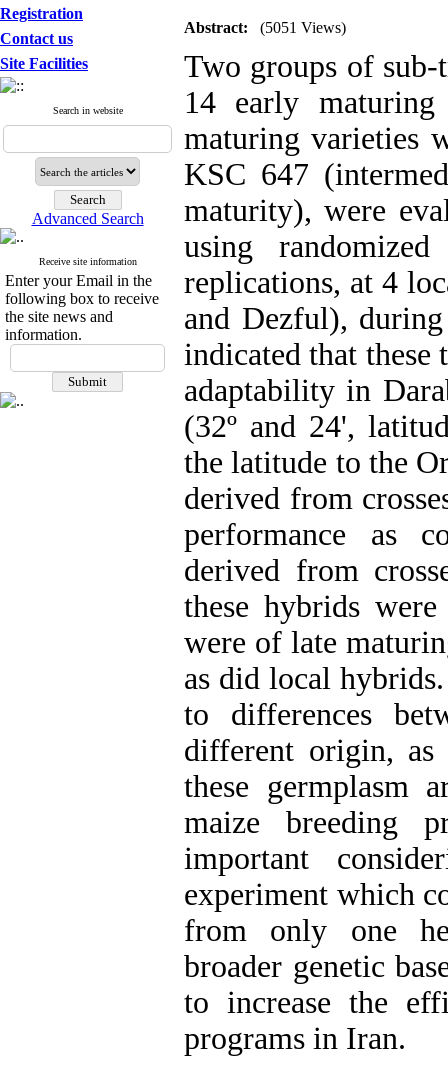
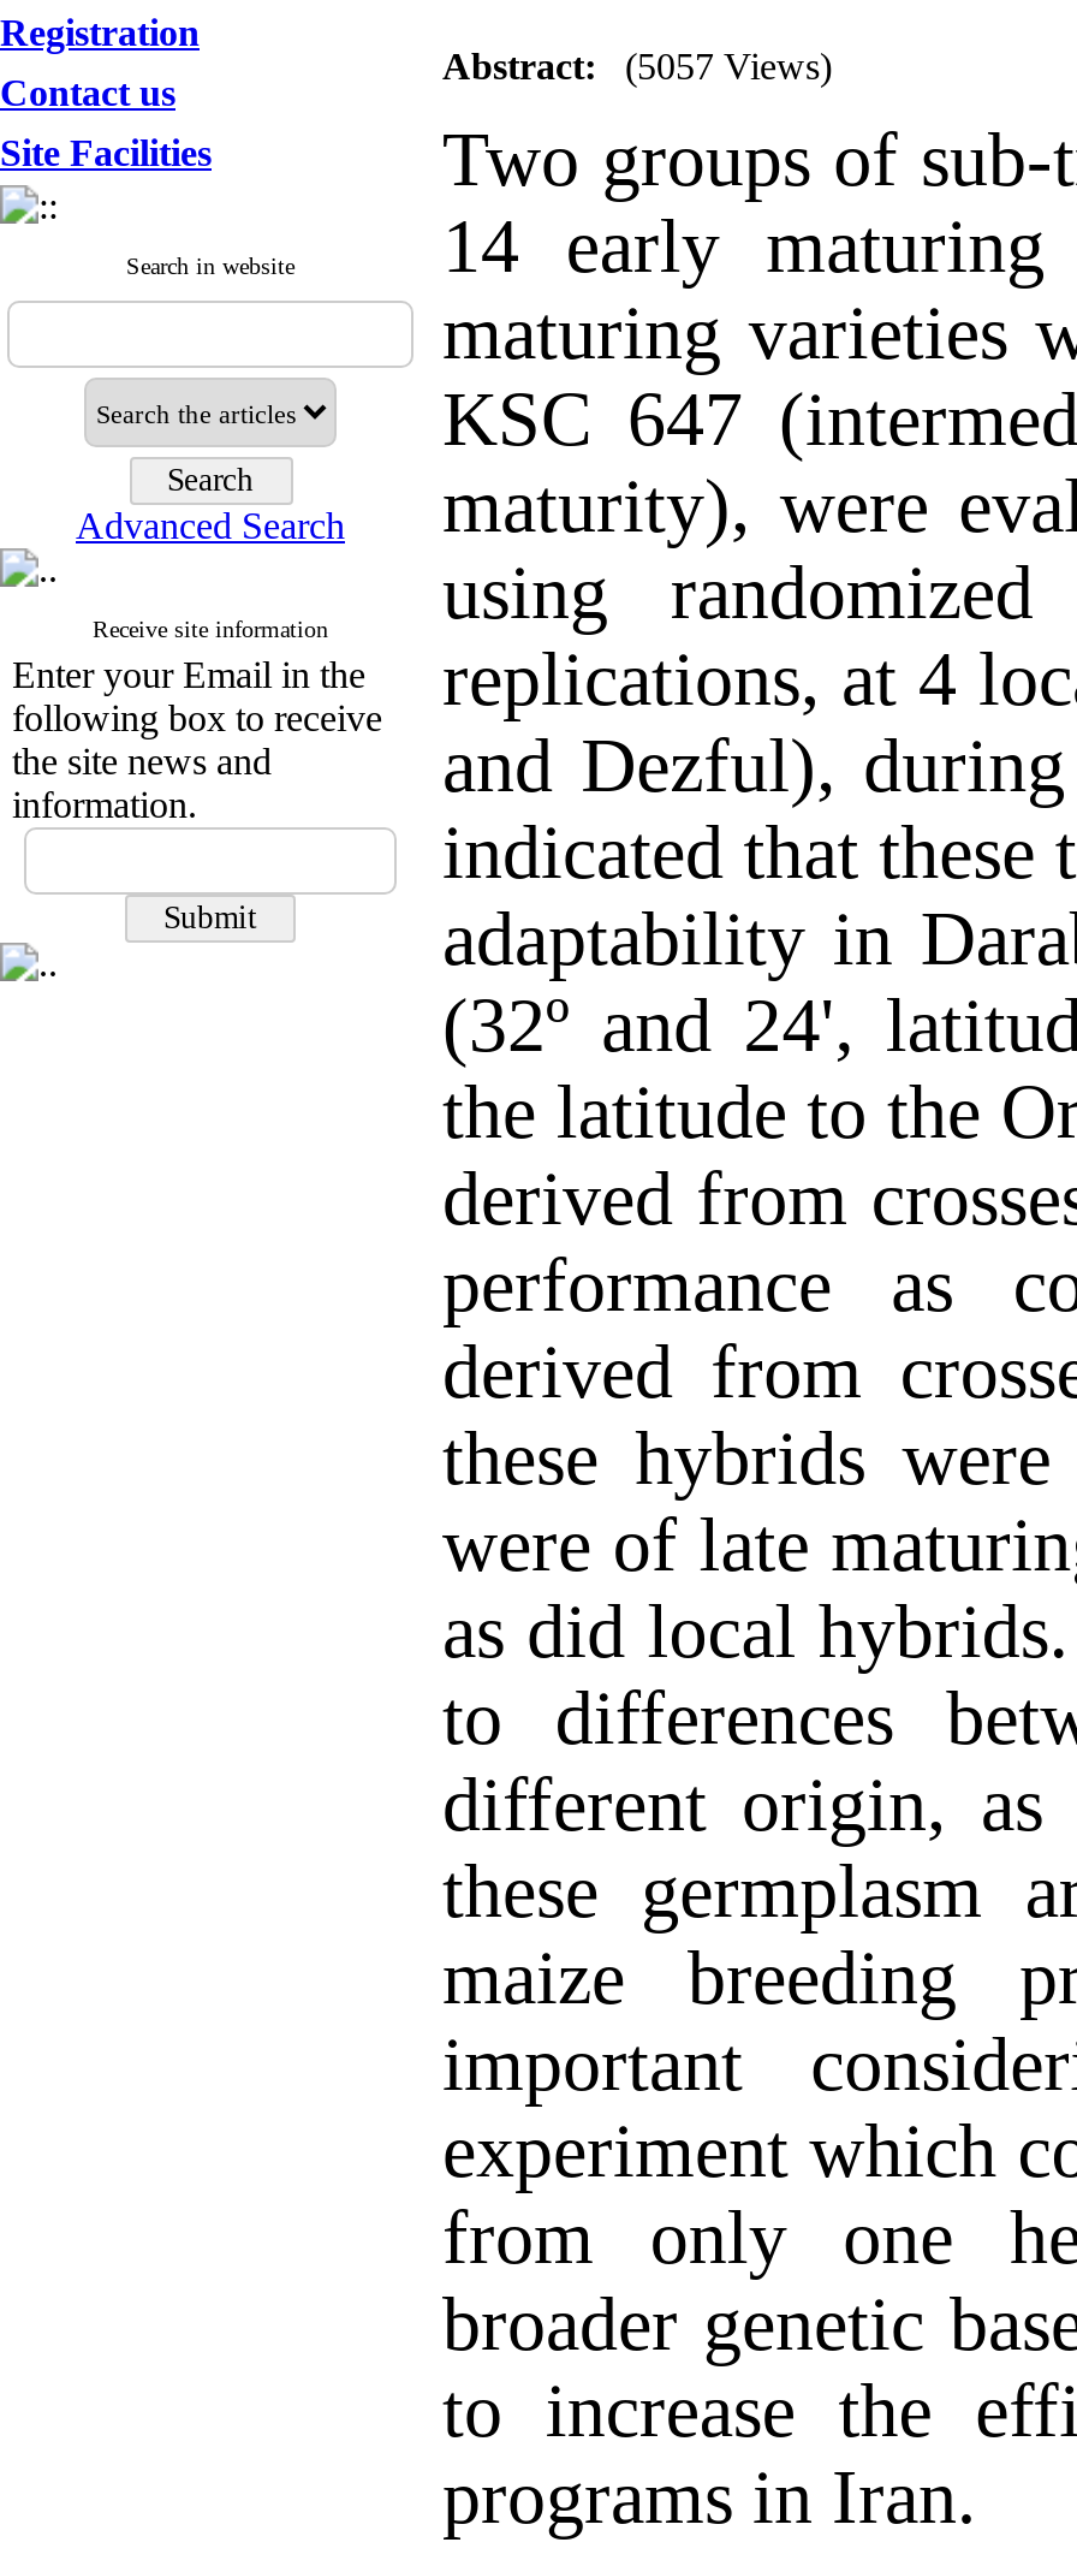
[184,19,346,36] Abstract: (5051 Views) -> [442,46,832,87] Abstract: (5057 Views)

